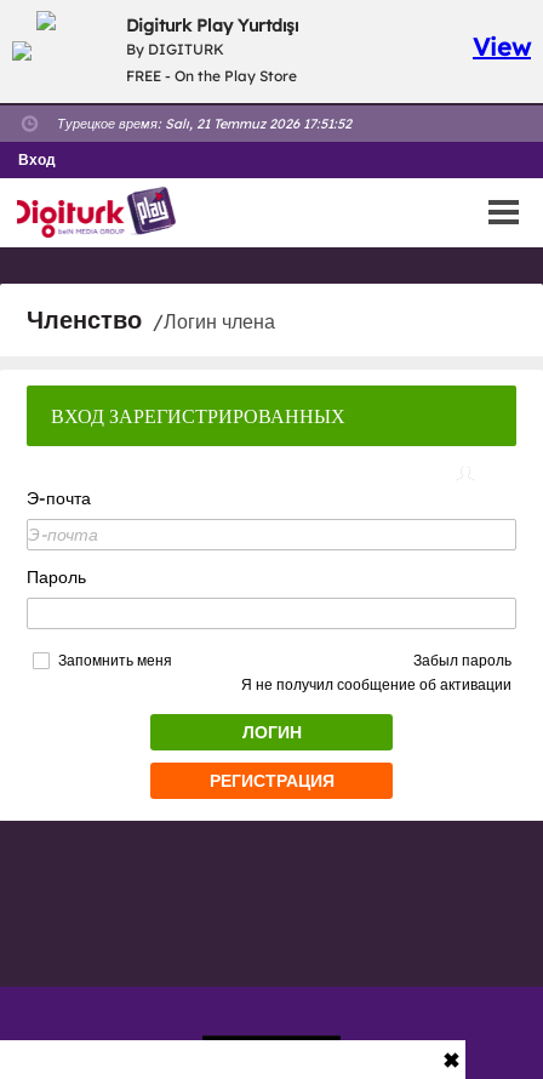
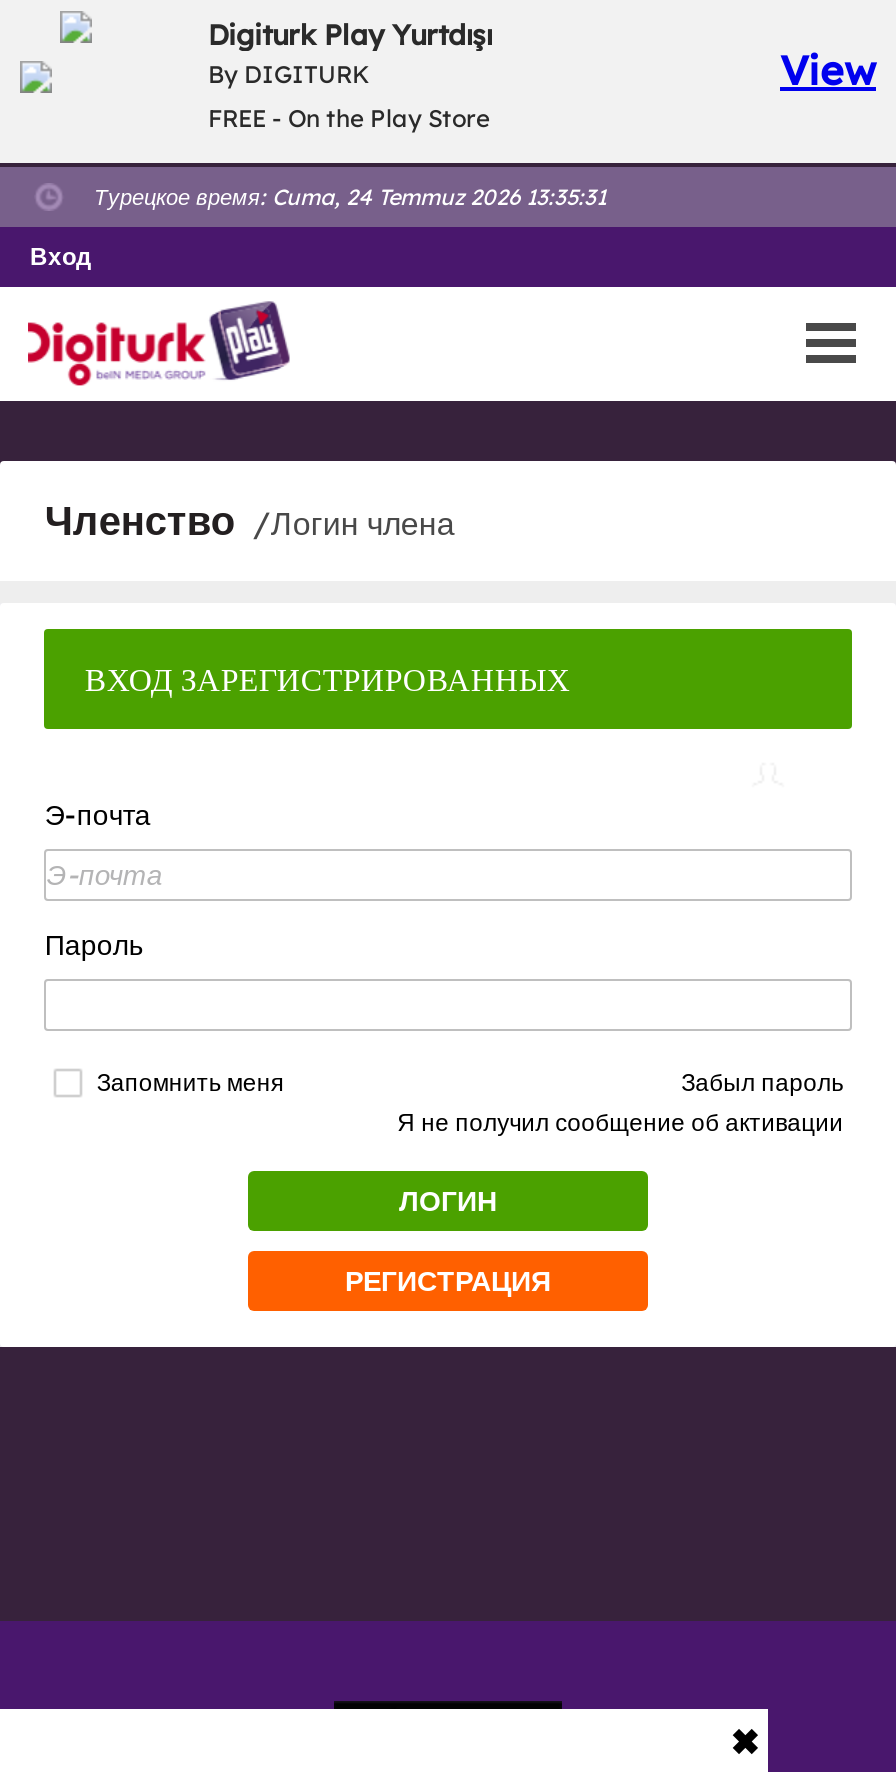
[57,115,351,132] Турецкое время: Salı, 21 Temmuz 2026 17:51:52 -> [94,183,606,211] Турецкое время: Cuma, 24 Temmuz 2026 13:35:31

